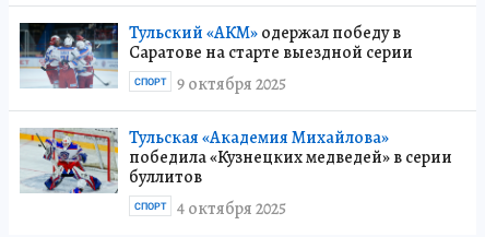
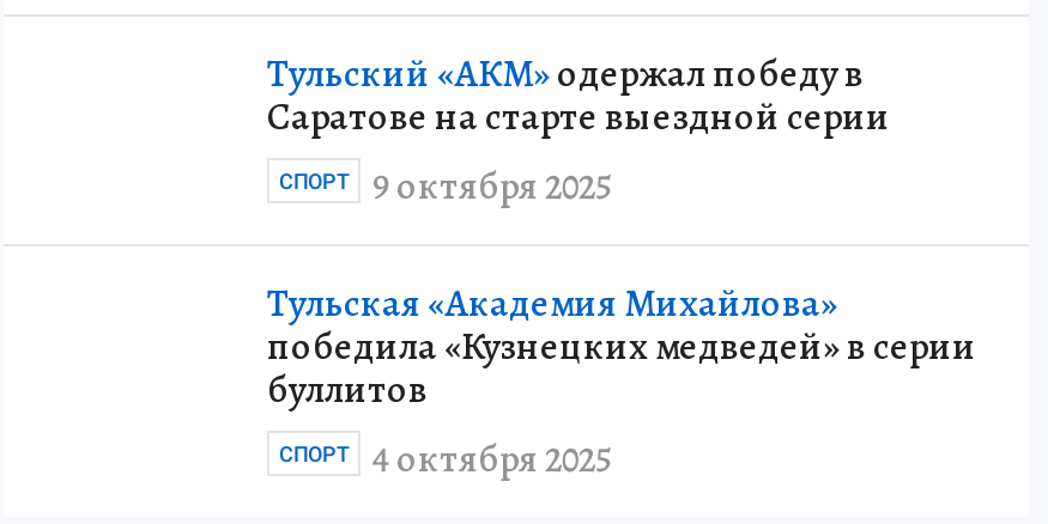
[19,22,119,90] [image] -> none
[19,128,119,194] [image] -> none

